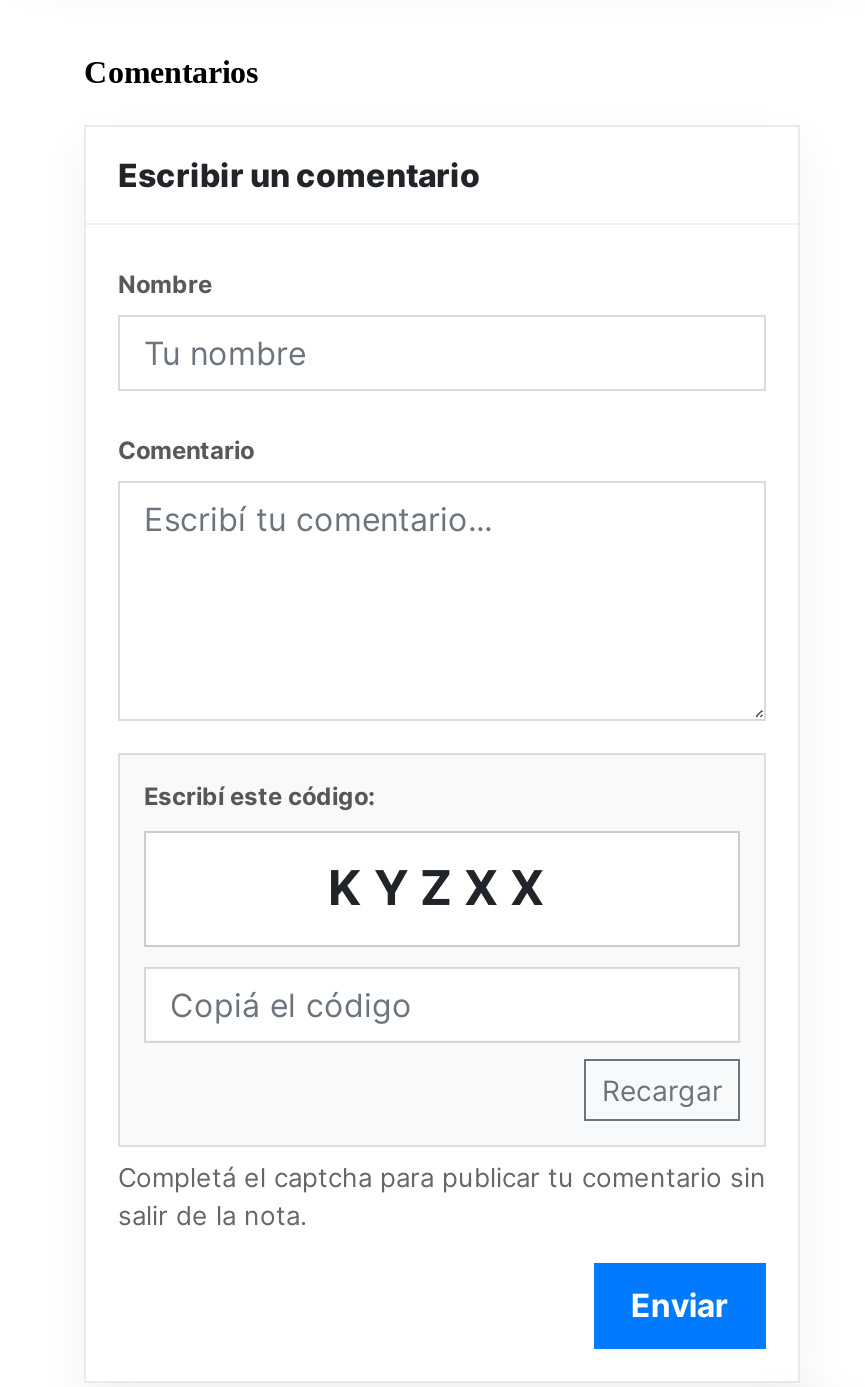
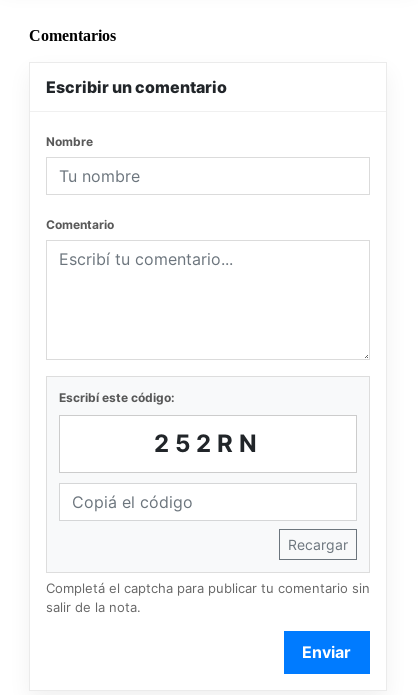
[328,858,556,916] KYZXX -> [153,429,262,458] 252RN

